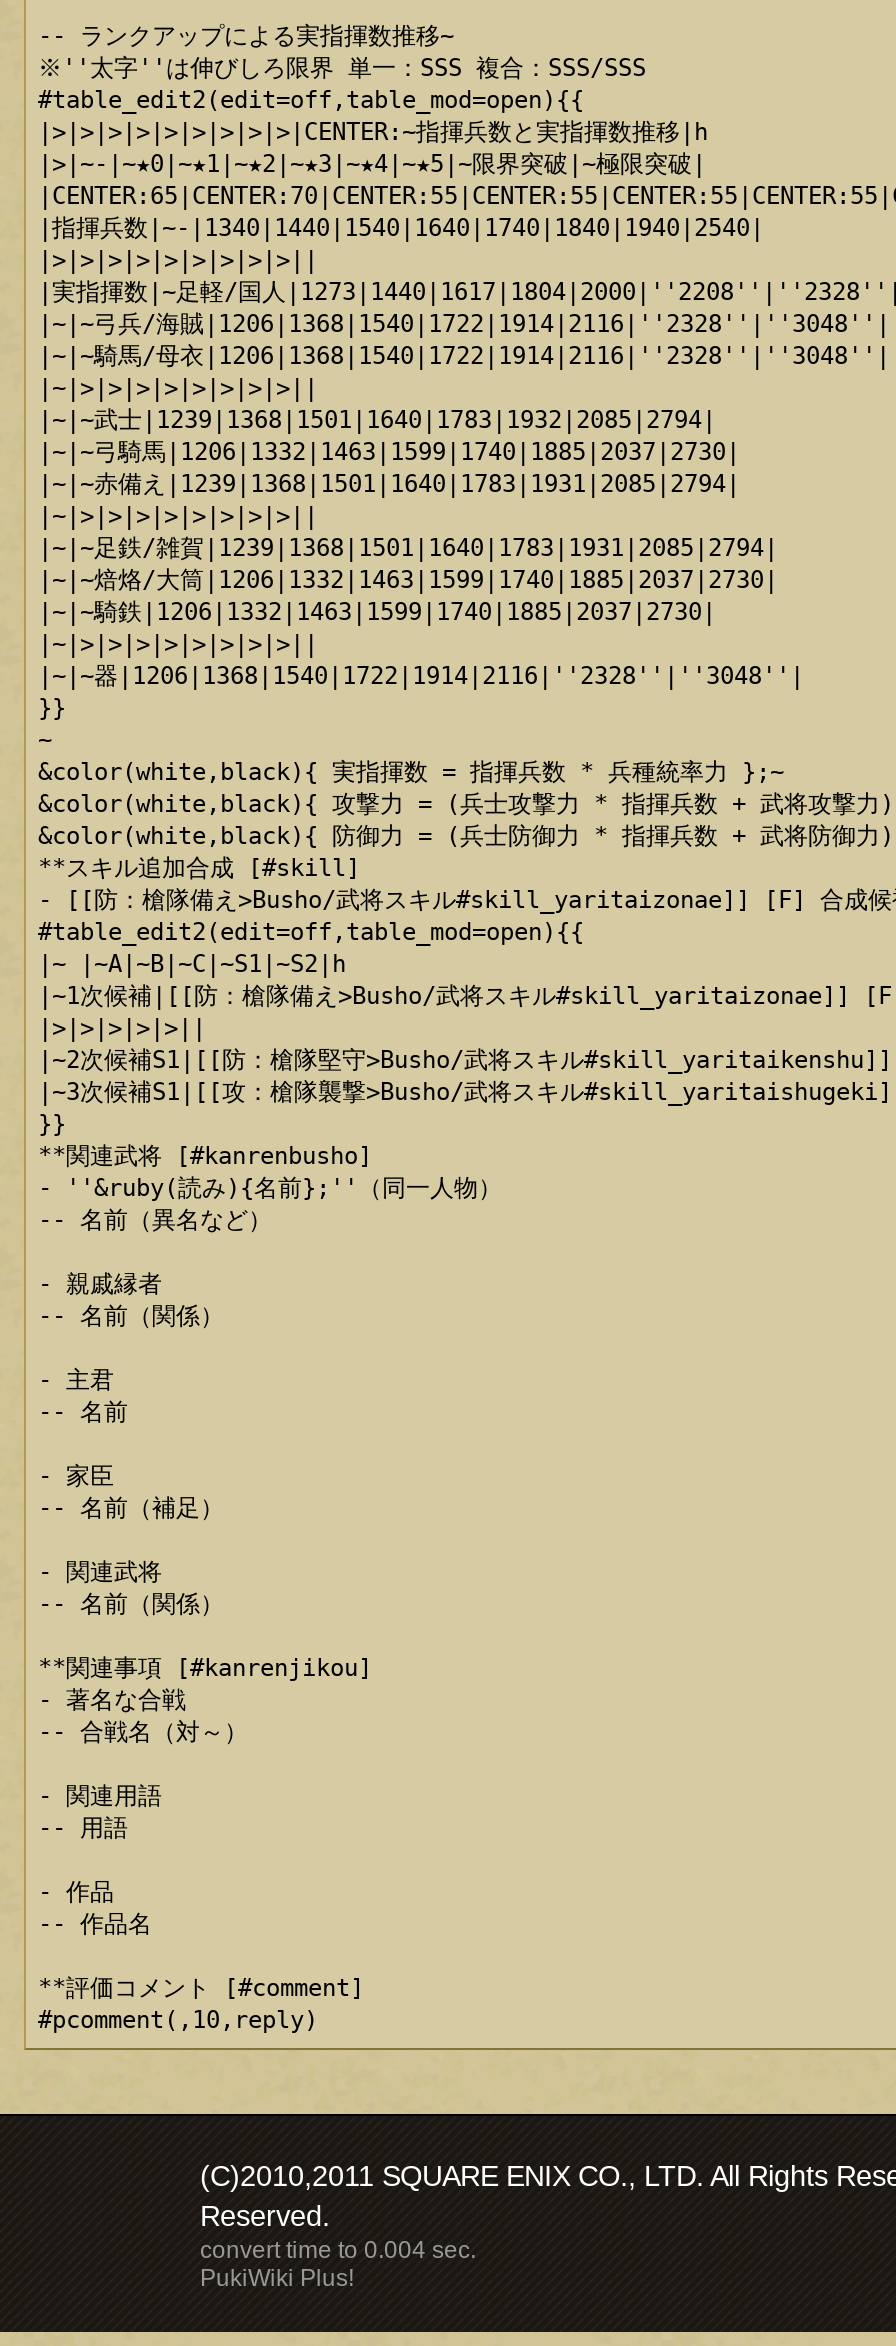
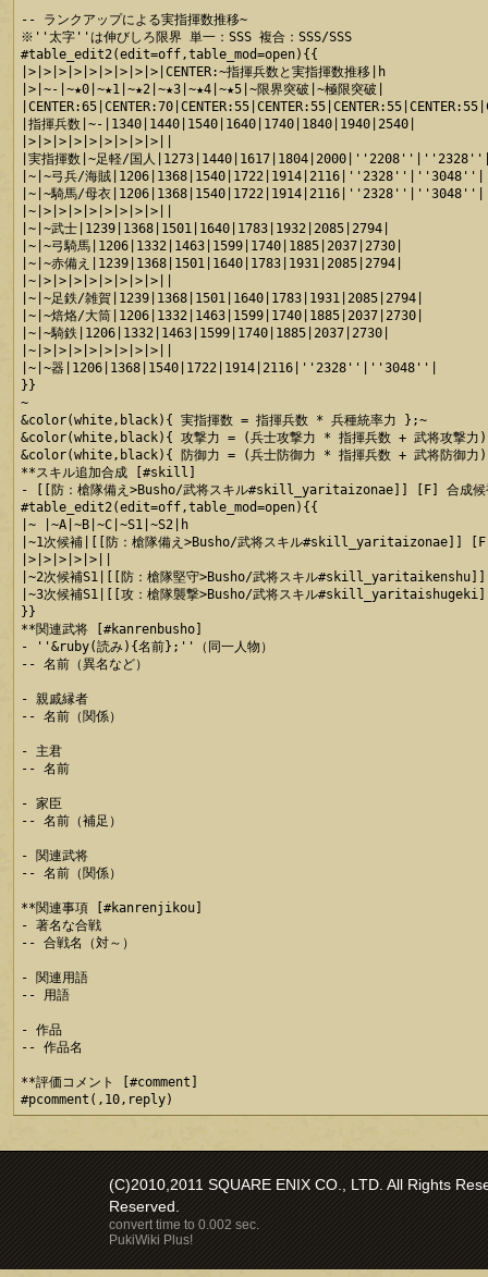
[200,2236,476,2264] convert time to 0.004 sec. -> [109,1217,259,1232] convert time to 0.002 sec.

